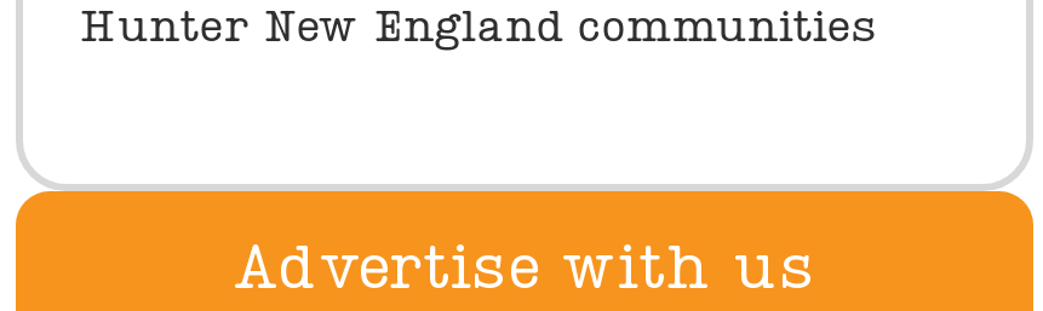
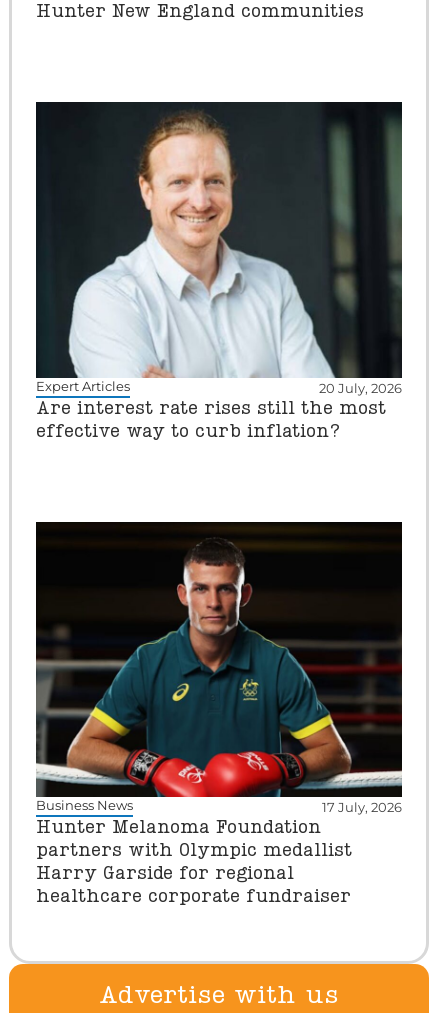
none -> [35,101,403,441] [image] | Expert Articles | 20 July, 2026 | Are interest rate rises still the most | effective way to curb inflation?
none -> [35,521,403,906] [image] | Business News | 17 July, 2026 | Hunter Melanoma Foundation | partners with Olympic medallist | Harry Garside for regional | healthcare corporate fundraiser

